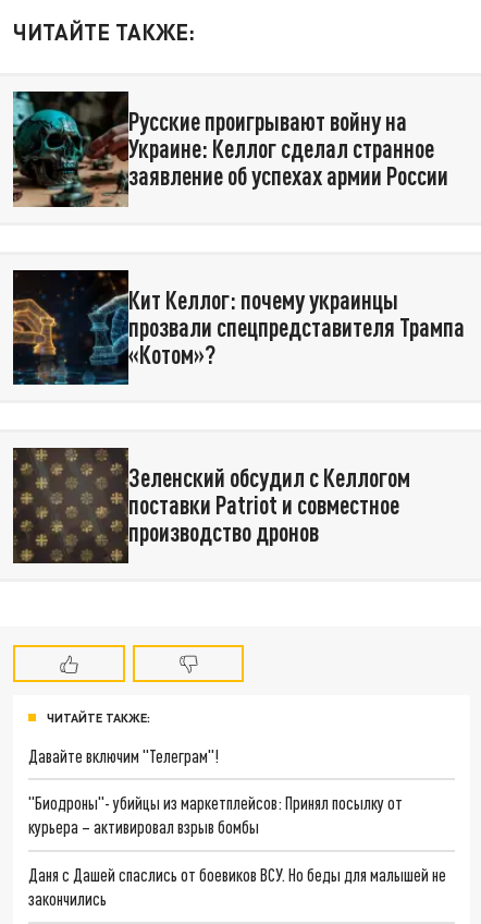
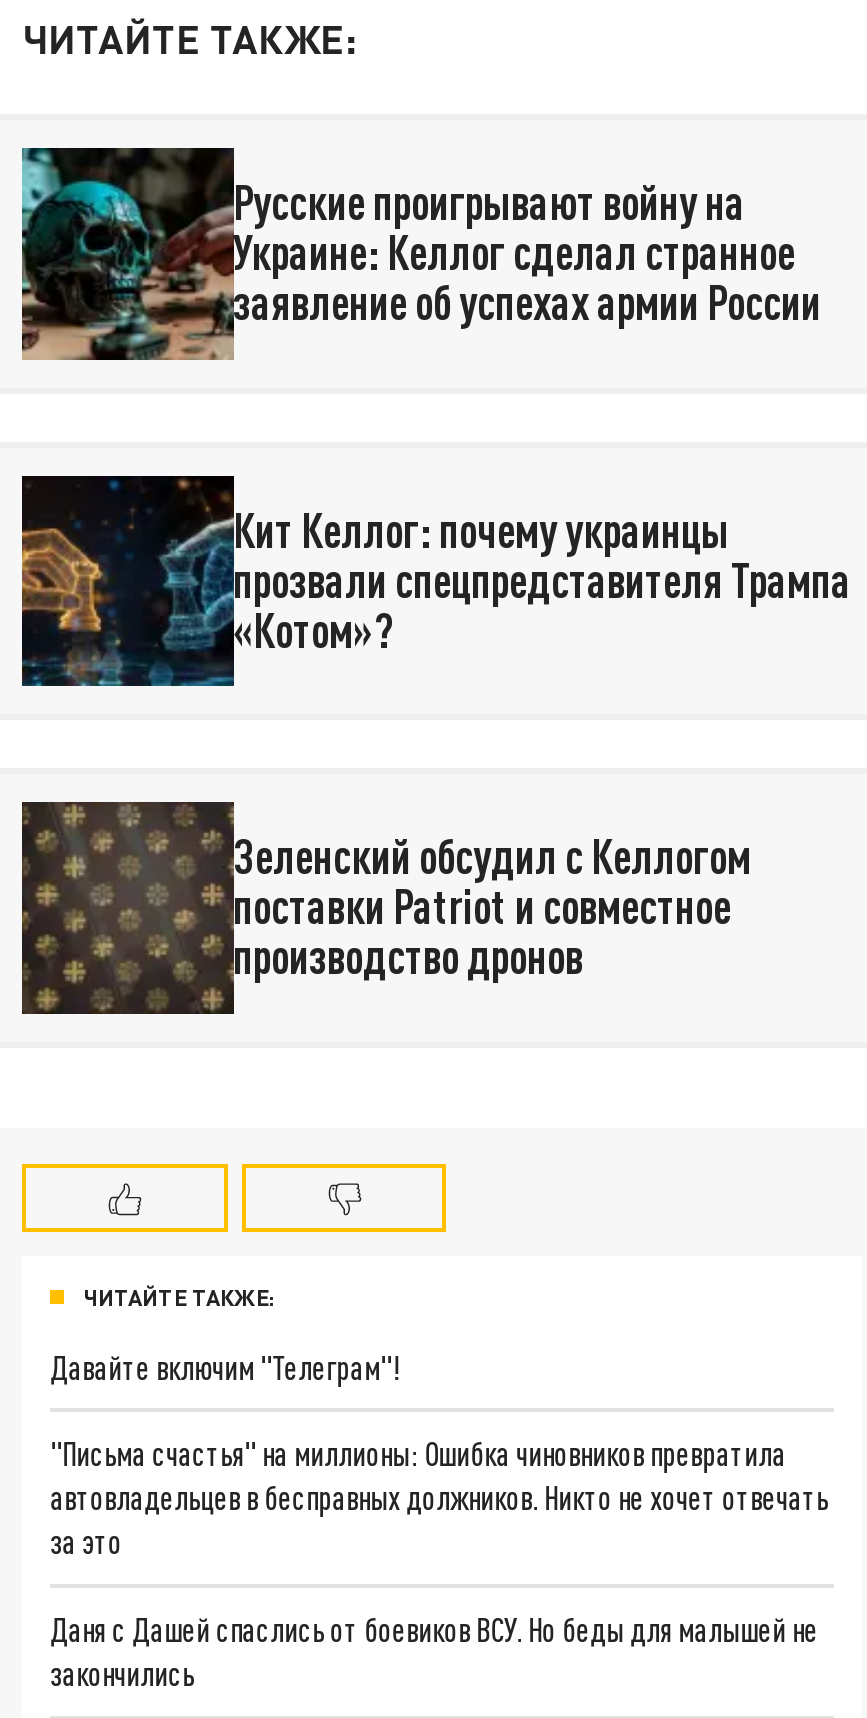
[28,792,403,837] "Биодроны"- убийцы из маркетплейсов: Принял посылку от | курьера – активировал взрыв бомбы -> [50,1435,828,1561] "Письма счастья" на миллионы: Ошибка чиновников превратила | автовладельцев в бесправных должников. Никто не хочет отвечать | за это

